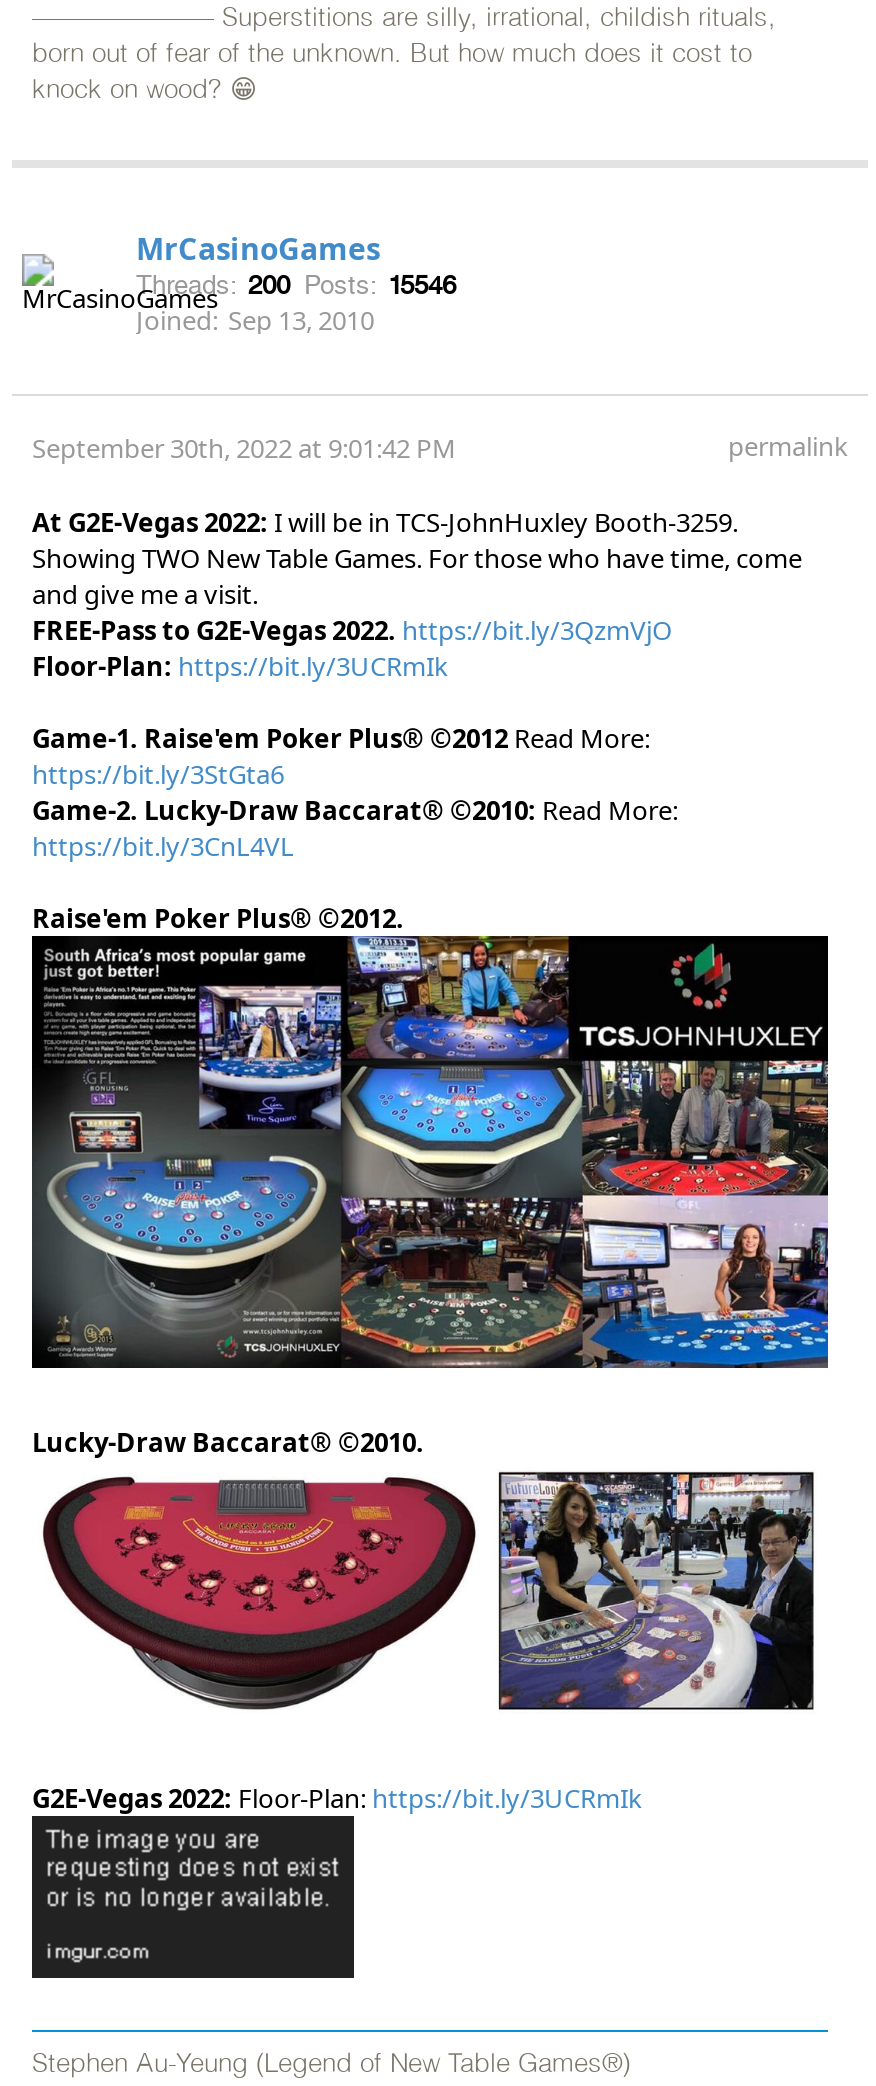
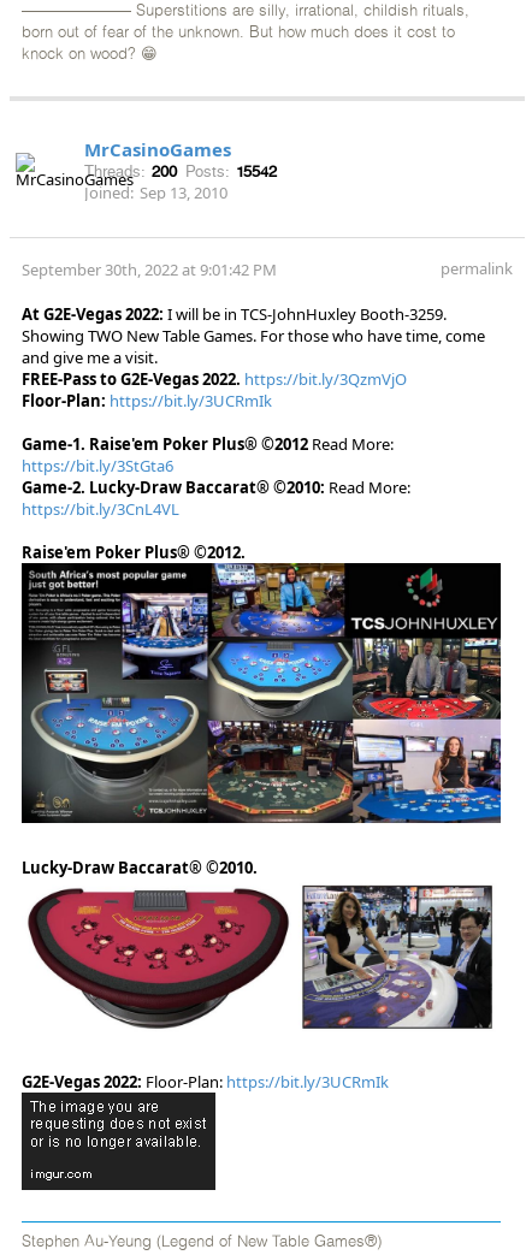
[136,270,456,300] Threads: 200 Posts: 15546 -> [84,162,277,180] Threads: 200 Posts: 15542

